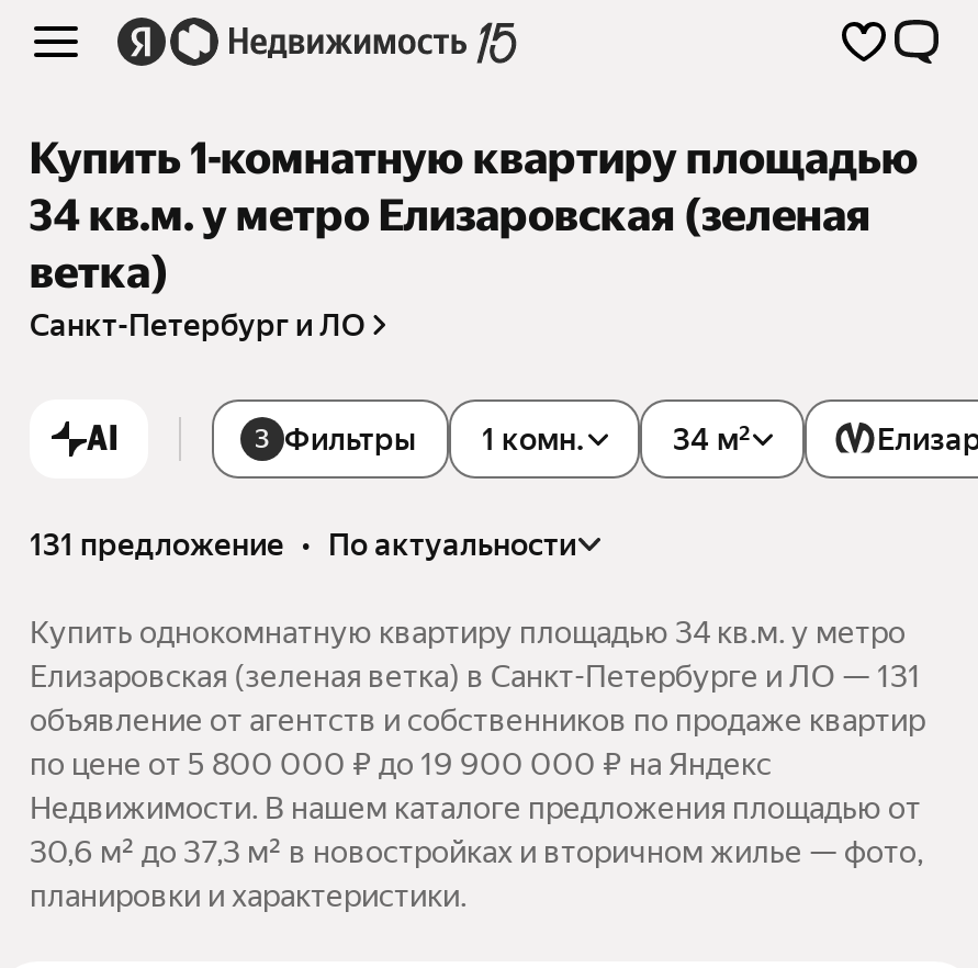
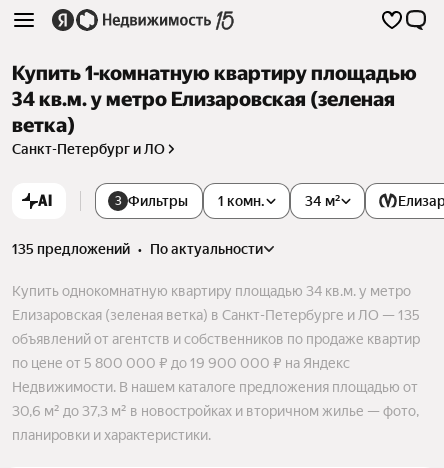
[30,527,576,562] 131 предложение • по актуальности -> [12,241,263,257] 135 предложений • по актуальности
[30,659,921,694] Елизаровская (зеленая ветка) в Санкт-Петербурге и ЛО — 131 -> [12,307,420,323] Елизаровская (зеленая ветка) в Санкт-Петербурге и ЛО — 135
[30,703,925,738] объявление от агентств и собственников по продаже квартир -> [12,331,420,347] объявлений от агентств и собственников по продаже квартир

